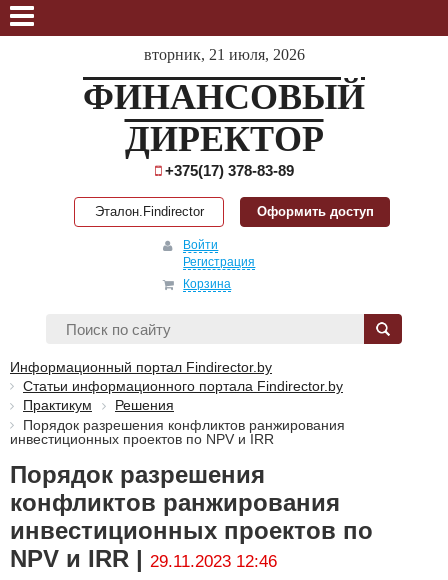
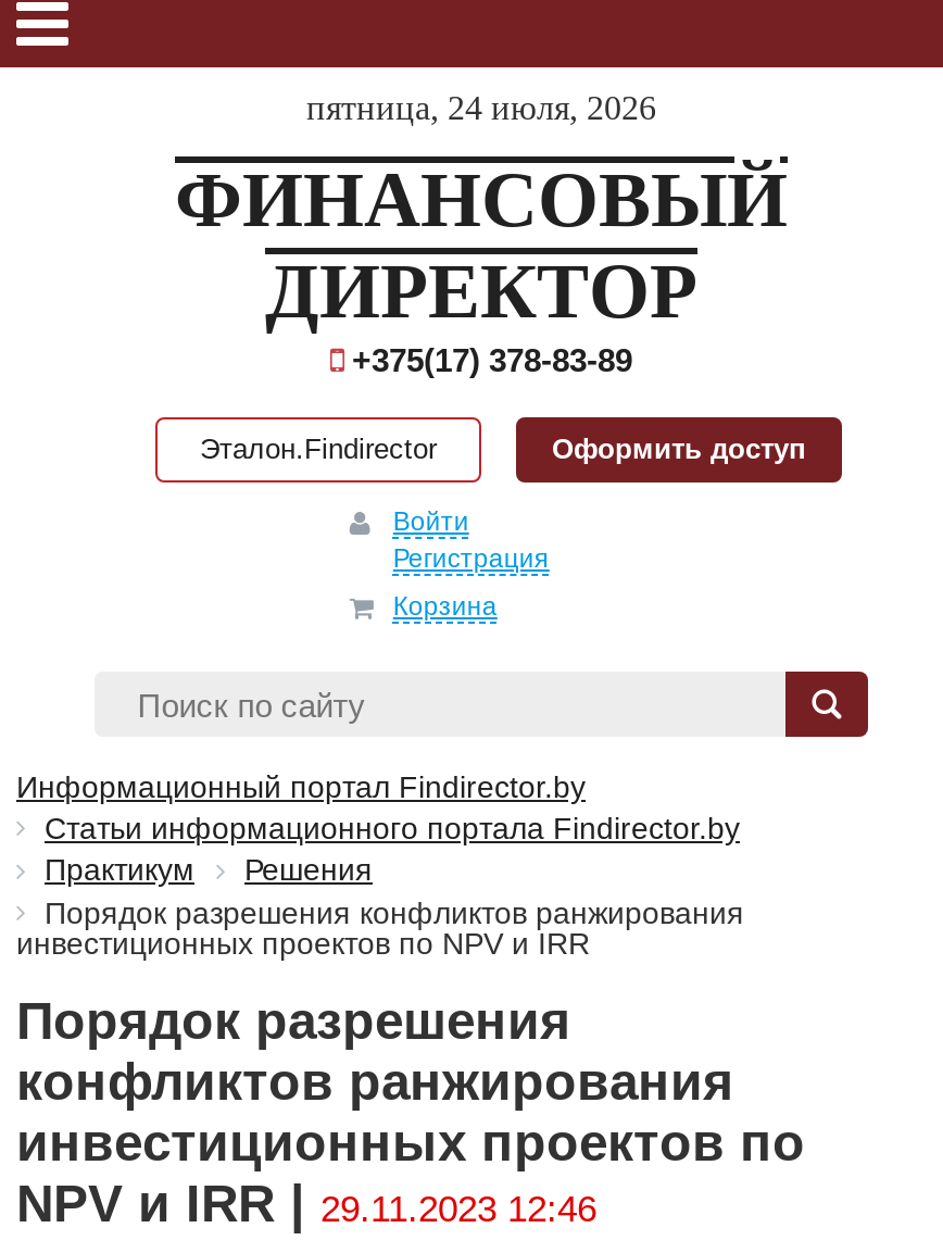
[143,46,304,63] вторник, 21 июля, 2026 -> [306,89,656,126] пятница, 24 июля, 2026

